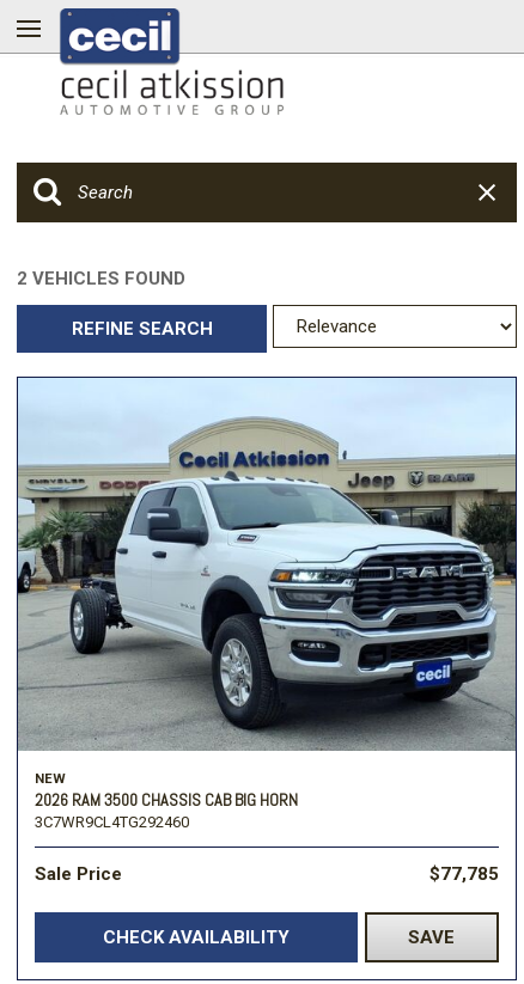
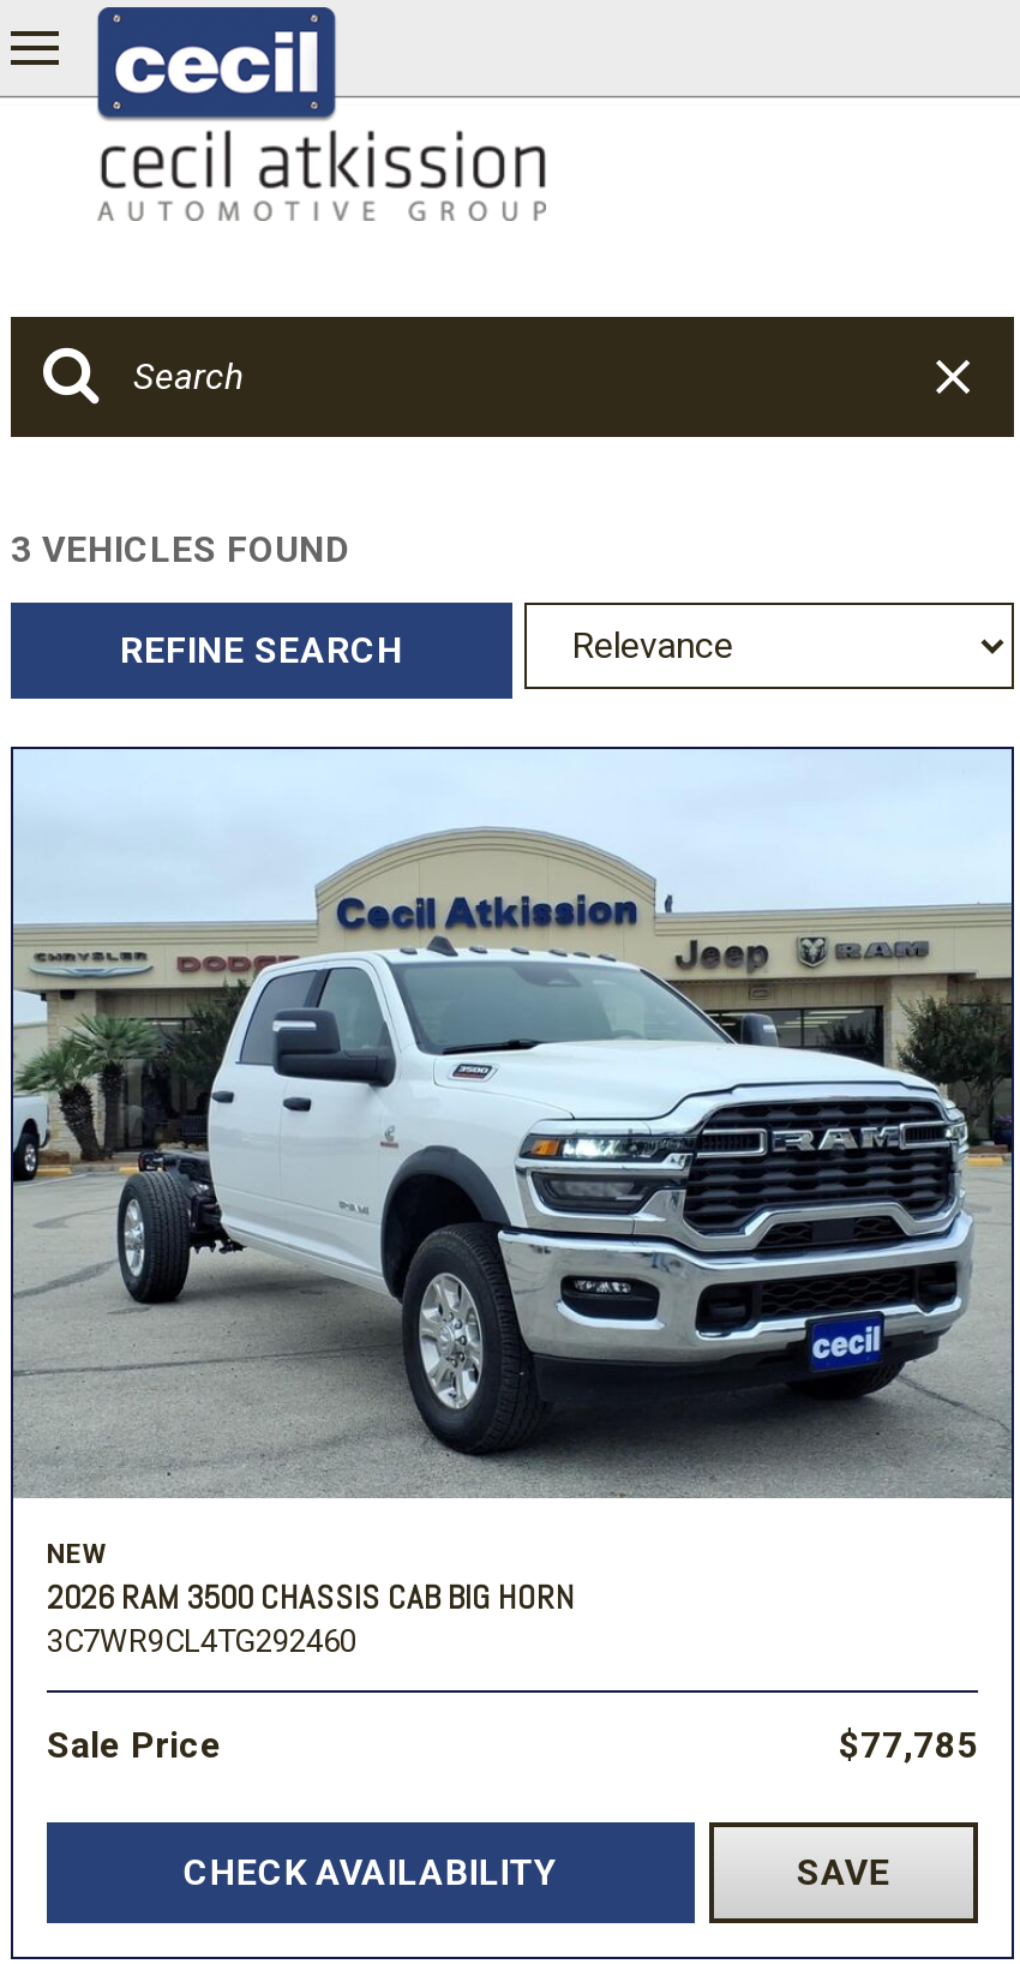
[17,267,185,289] 2 VEHICLES FOUND -> [11,527,349,571] 3 VEHICLES FOUND

